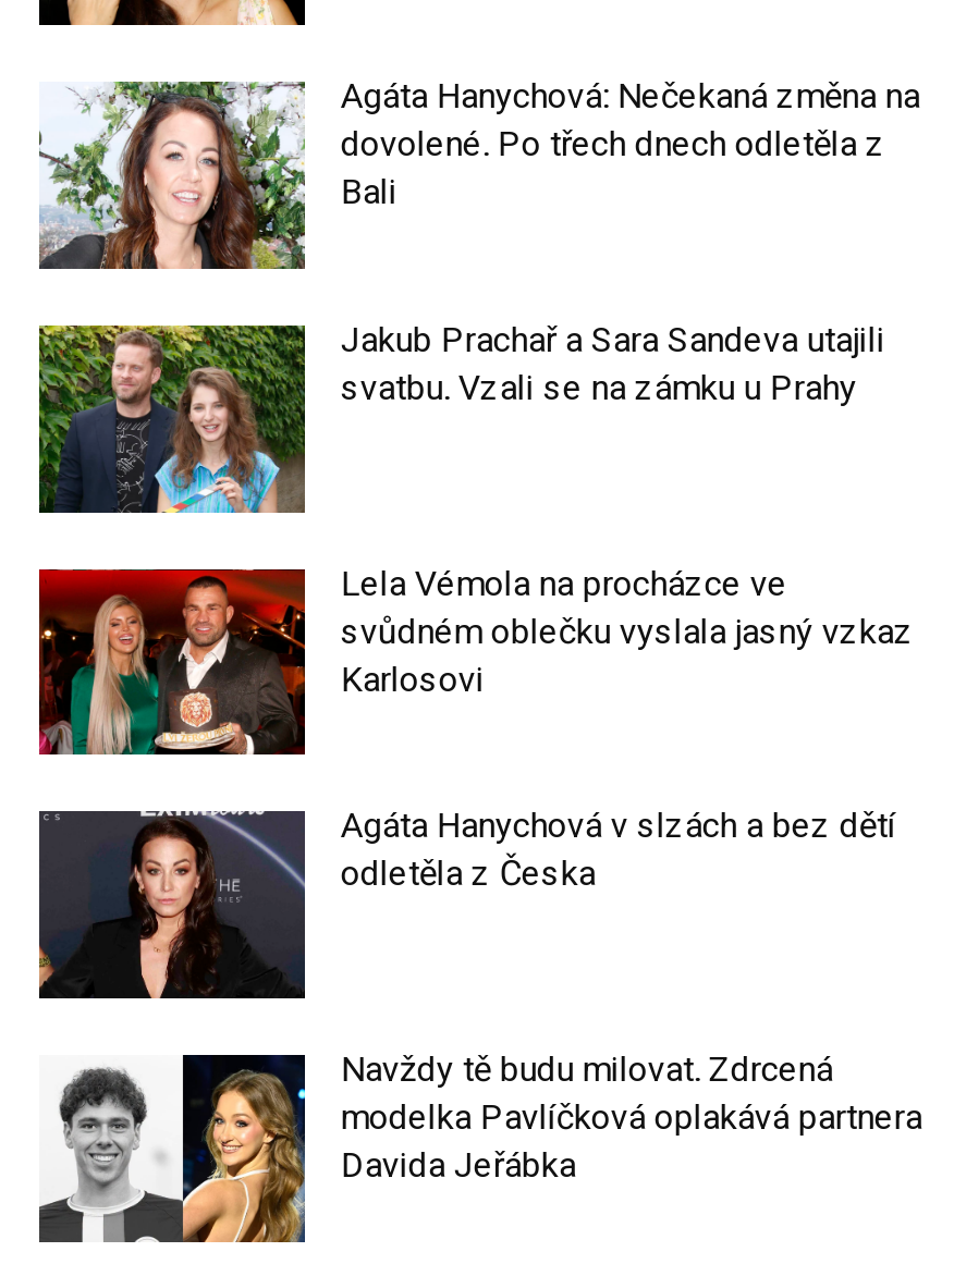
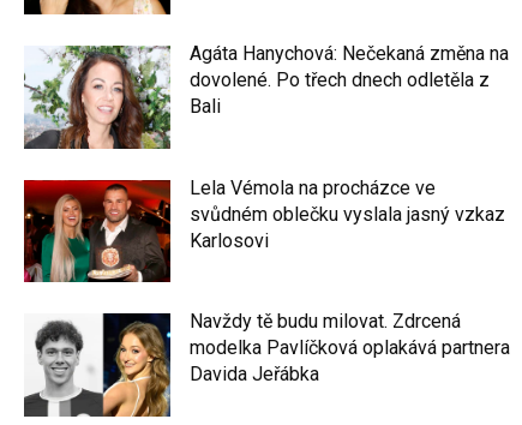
[37,319,885,514] [image] | Jakub Prachař a Sara Sandeva utajili | svatbu. Vzali se na zámku u Prahy -> none
[37,805,896,999] [image] | Agáta Hanychová v slzách a bez dětí | odletěla z Česka -> none

